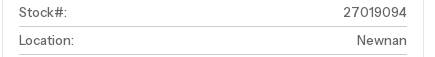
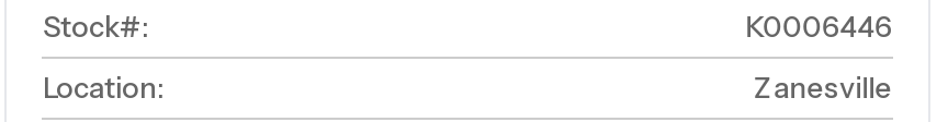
[343,4,407,20] 27019094 -> [745,10,892,44] K0006446
[357,32,407,48] Newnan -> [754,71,892,105] Zanesville

